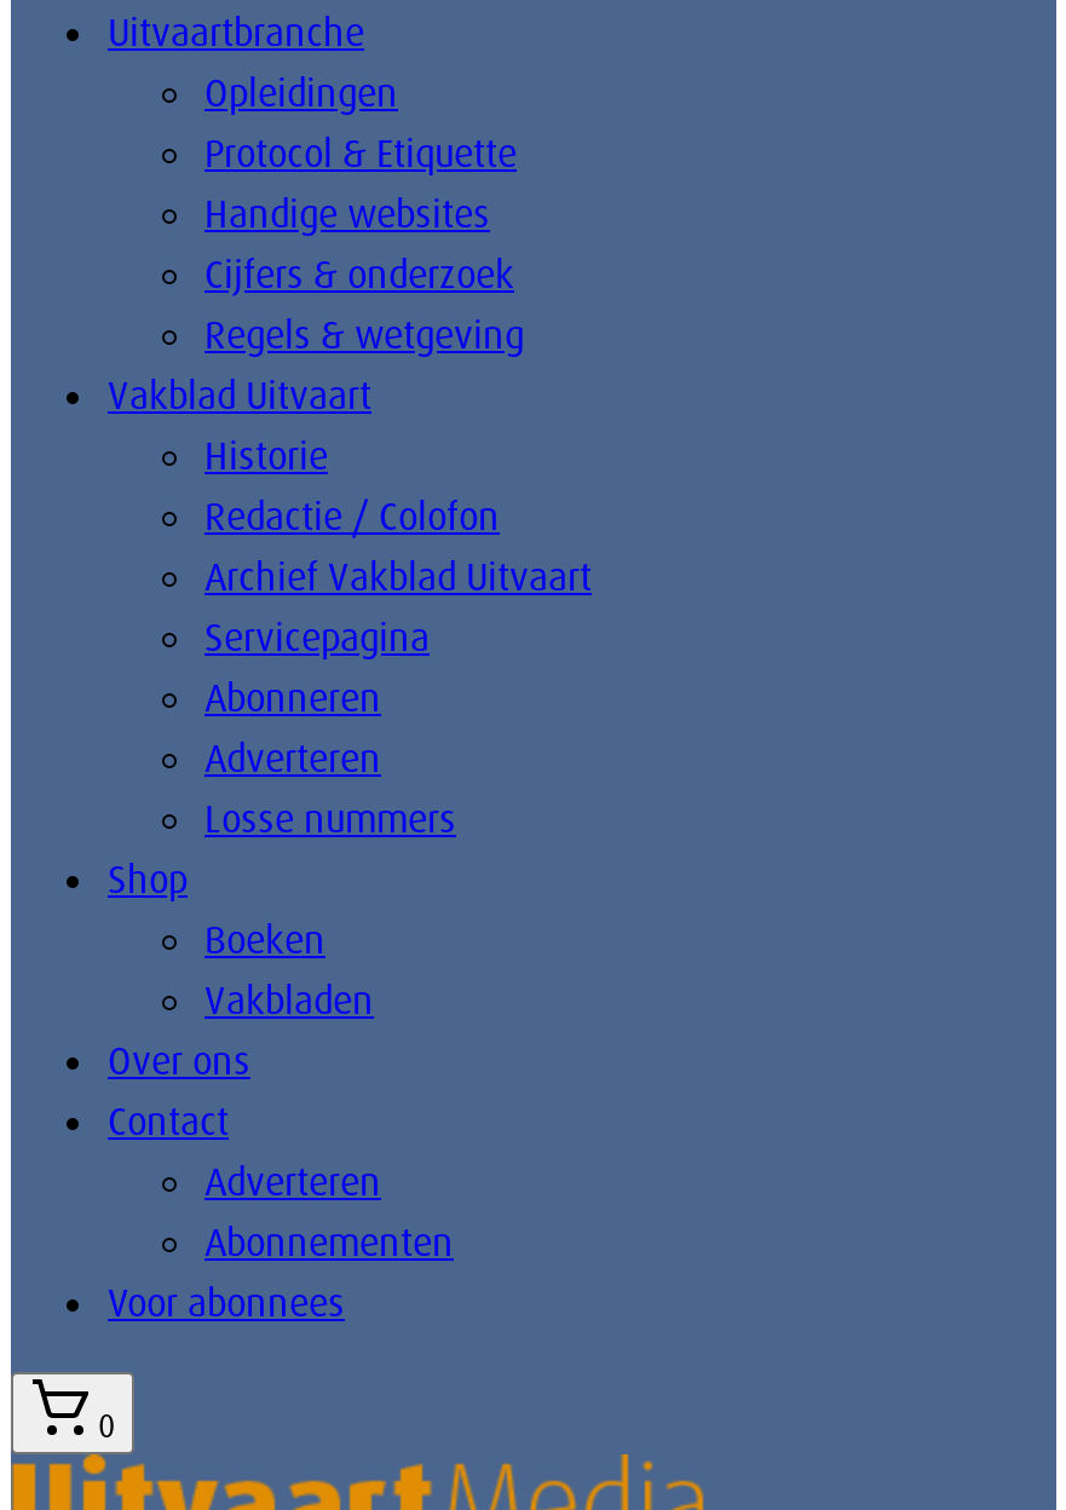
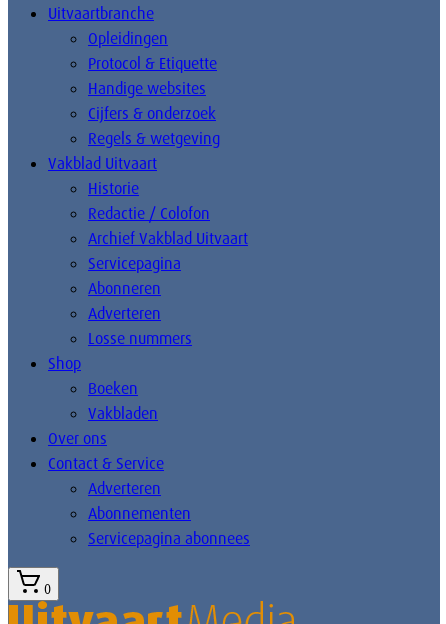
[108,1096,229,1147] Contact -> [48,453,164,474] Contact & Service
[108,1278,345,1329] Voor abonnees -> [88,528,250,549] Servicepagina abonnees

